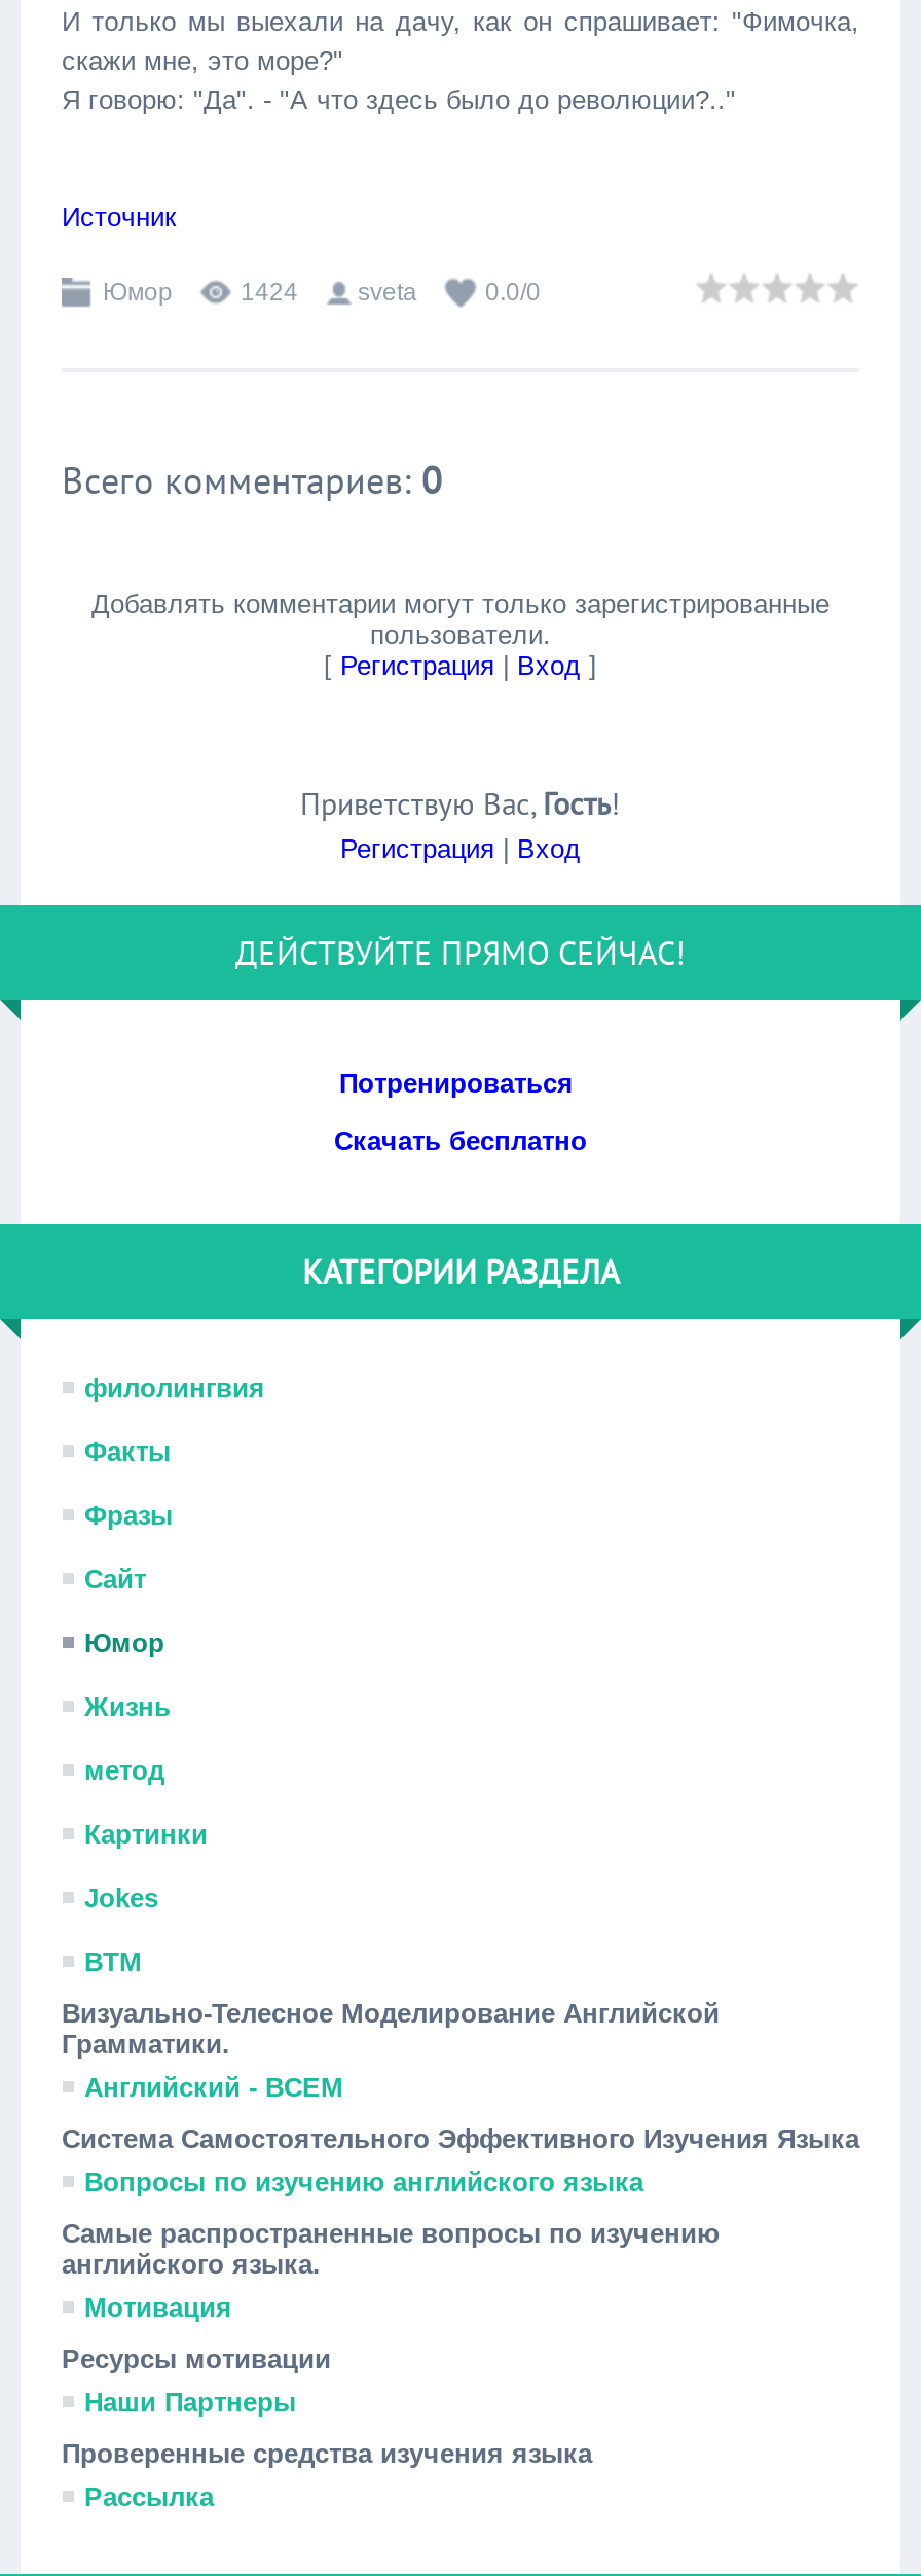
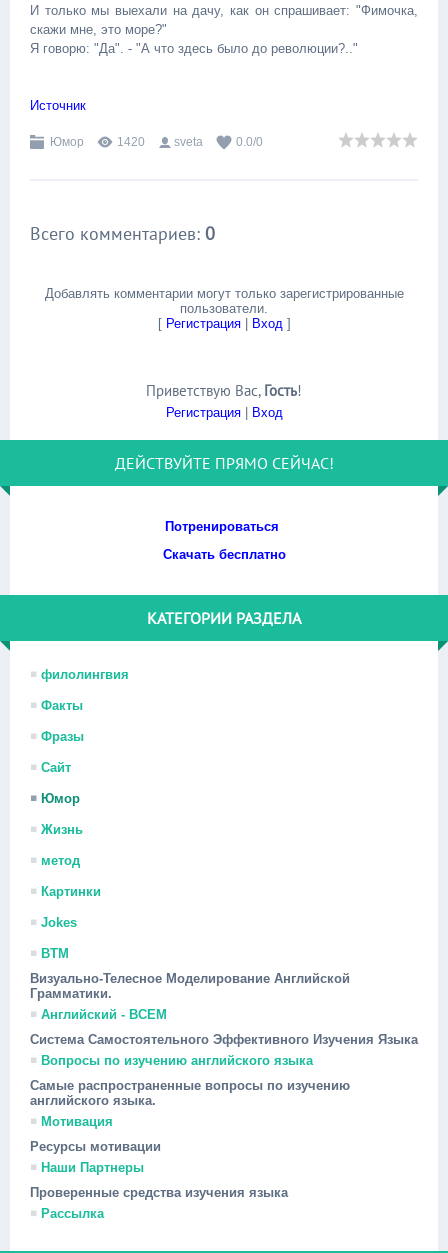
[241,278,298,307] 1424 -> [117,135,145,149] 1420

